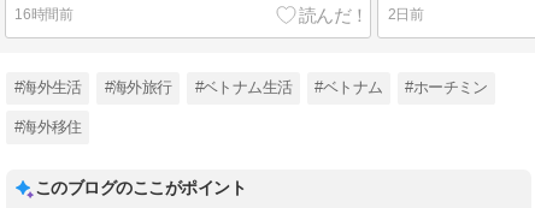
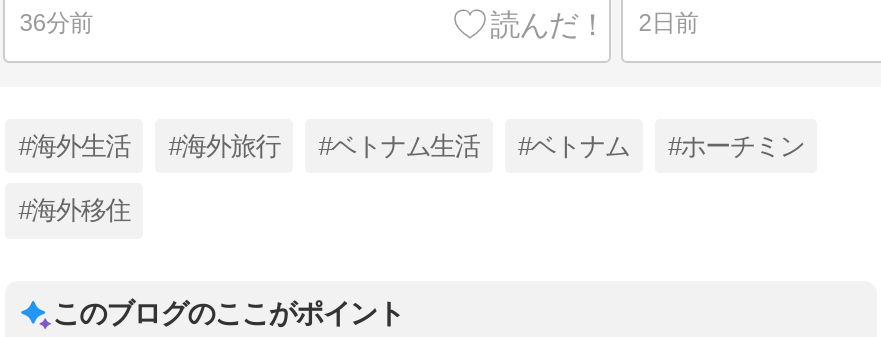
[15,6,73,23] 16時間前 -> [20,9,93,37] 36分前

